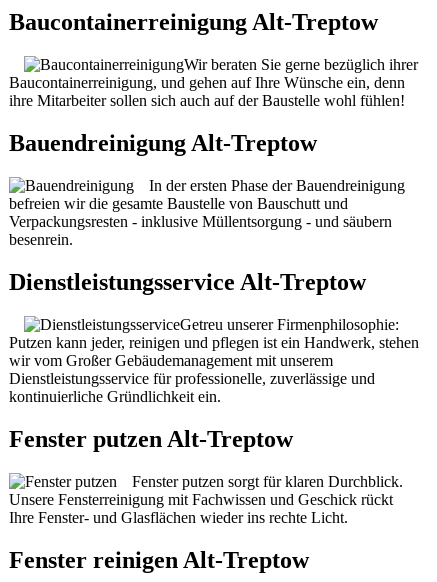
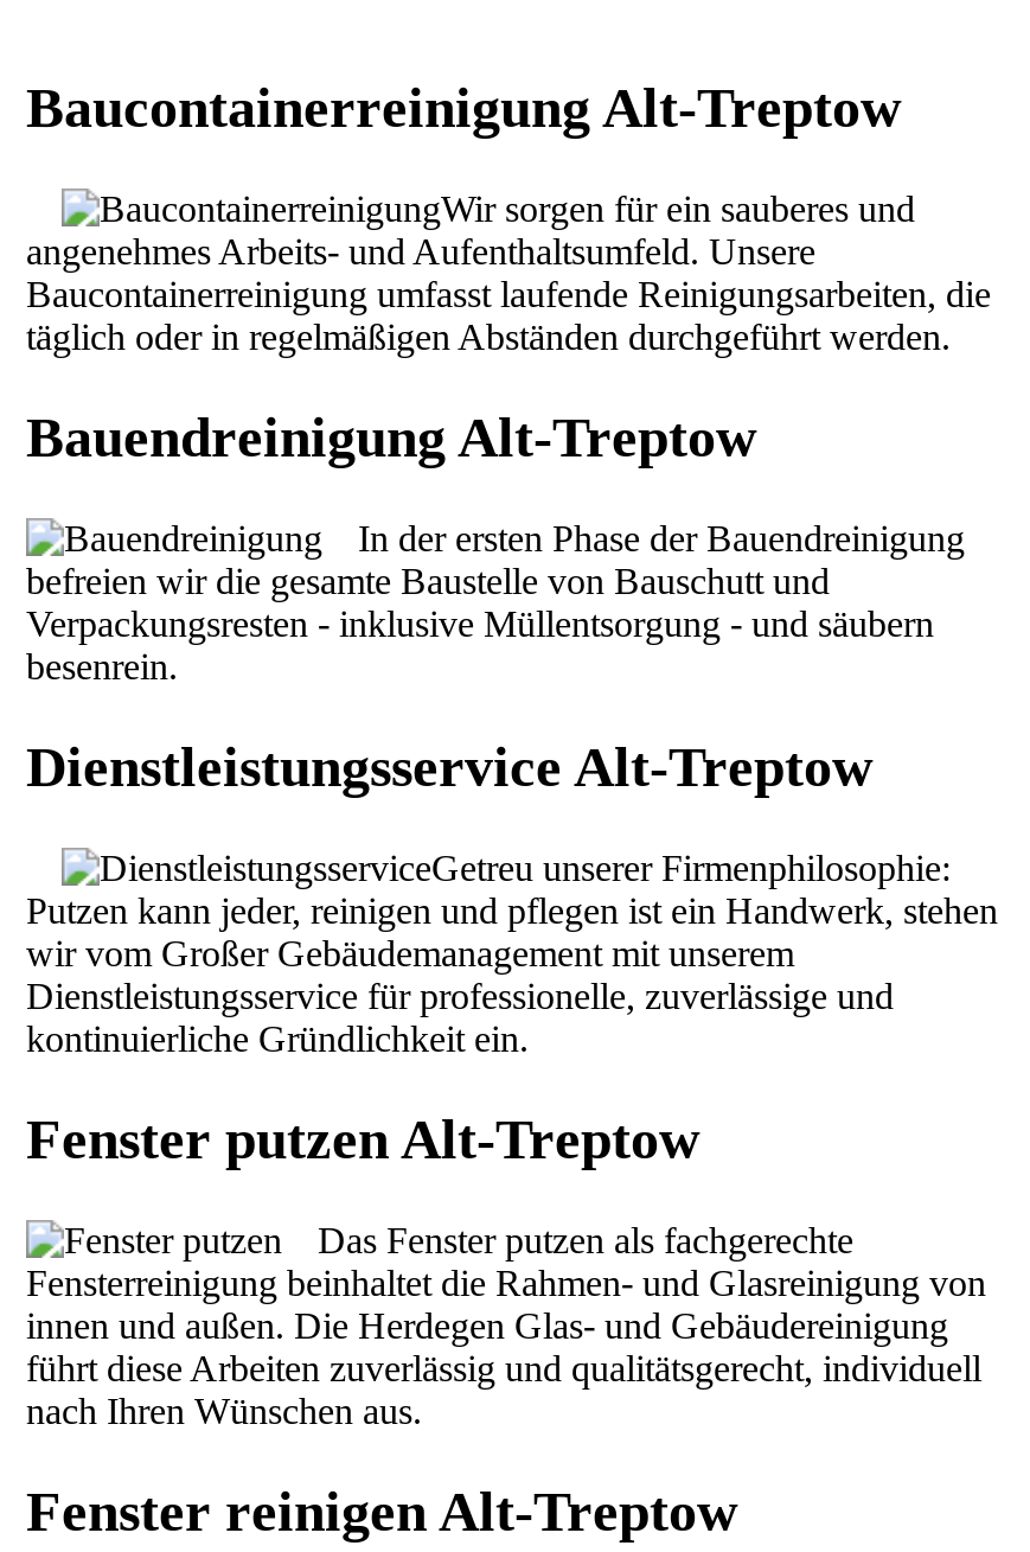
[9,56,418,109] Wir beraten Sie gerne bezüglich ihrer | Baucontainerreinigung, und gehen auf Ihre Wünsche ein, denn | ihre Mitarbeiter sollen sich auch auf der Baustelle wohl fühlen! -> [26,189,991,357] Wir sorgen für ein sauberes und | angenehmes Arbeits- und Aufenthaltsumfeld. Unsere | Baucontainerreinigung umfasst laufende Reinigungsarbeiten, die | täglich oder in regelmäßigen Abständen durchgeführt werden.
[9,473,403,526] Fenster putzen sorgt für klaren Durchblick. | Unsere Fensterreinigung mit Fachwissen und Geschick rückt | Ihre Fenster- und Glasflächen wieder ins rechte Licht. -> [26,1219,986,1430] Das Fenster putzen als fachgerechte | Fensterreinigung beinhaltet die Rahmen- und Glasreinigung von | innen und außen. Die Herdegen Glas- und Gebäudereinigung | führt diese Arbeiten zuverlässig und qualitätsgerecht, individuell | nach Ihren Wünschen aus.

